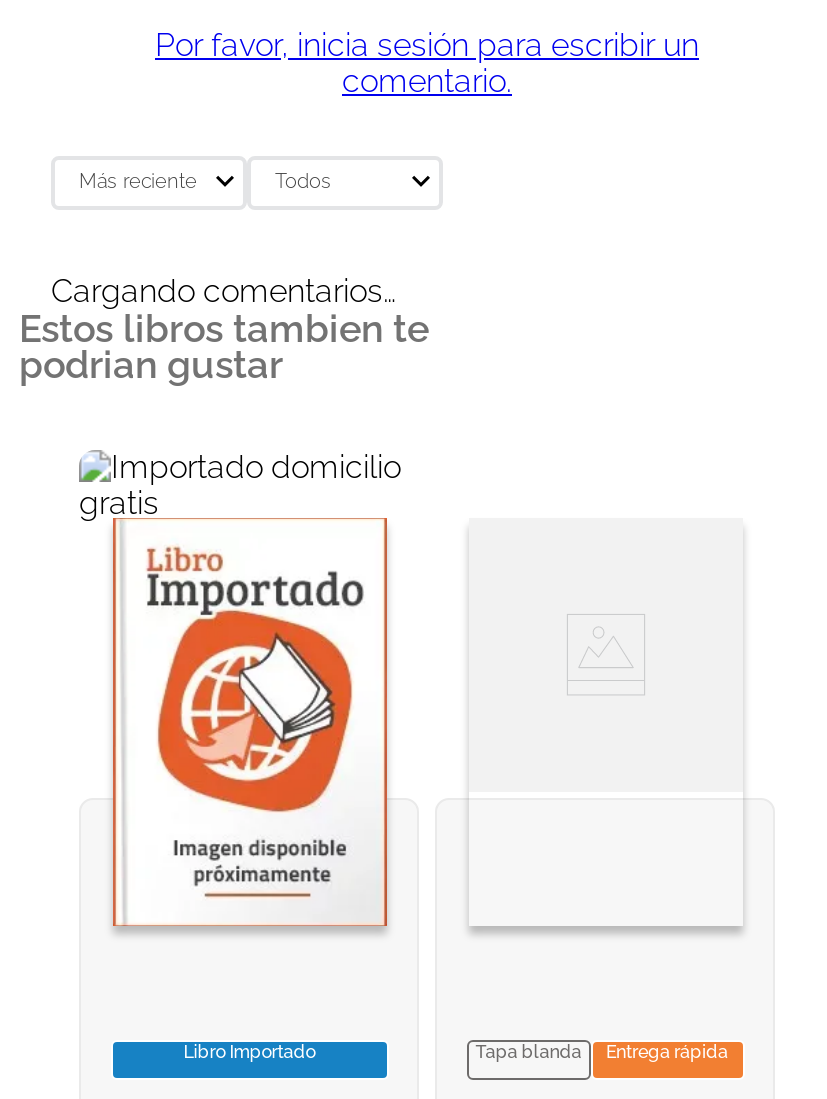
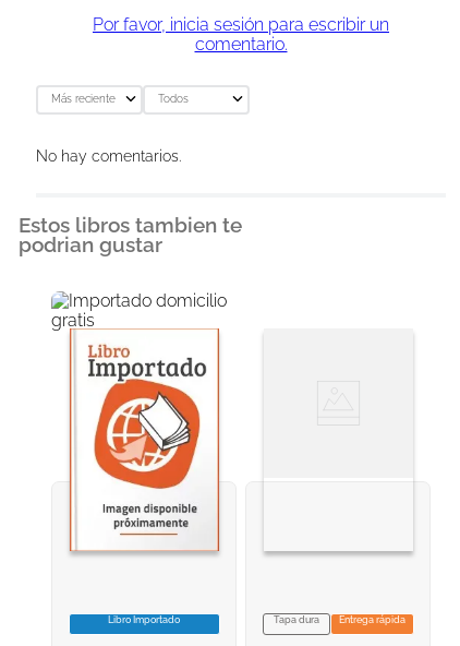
[51,272,397,310] Cargando comentarios… -> [36,147,181,165] No hay comentarios.
[475,1043,581,1063] Tapa blanda -> [273,615,319,626] Tapa dura

